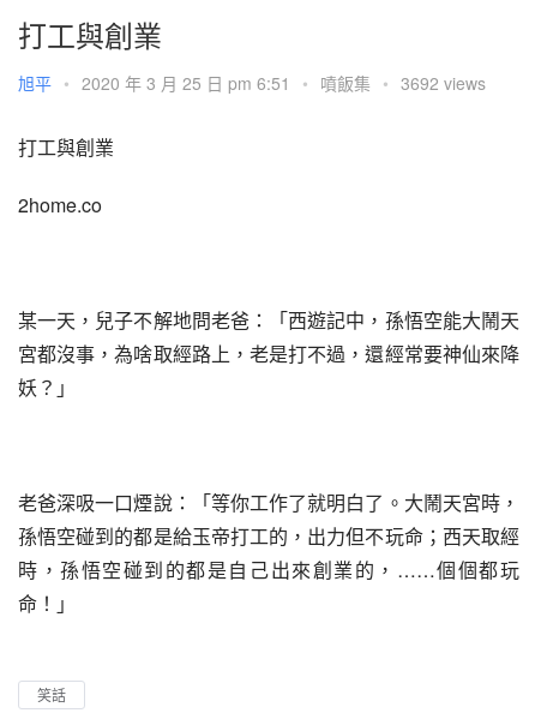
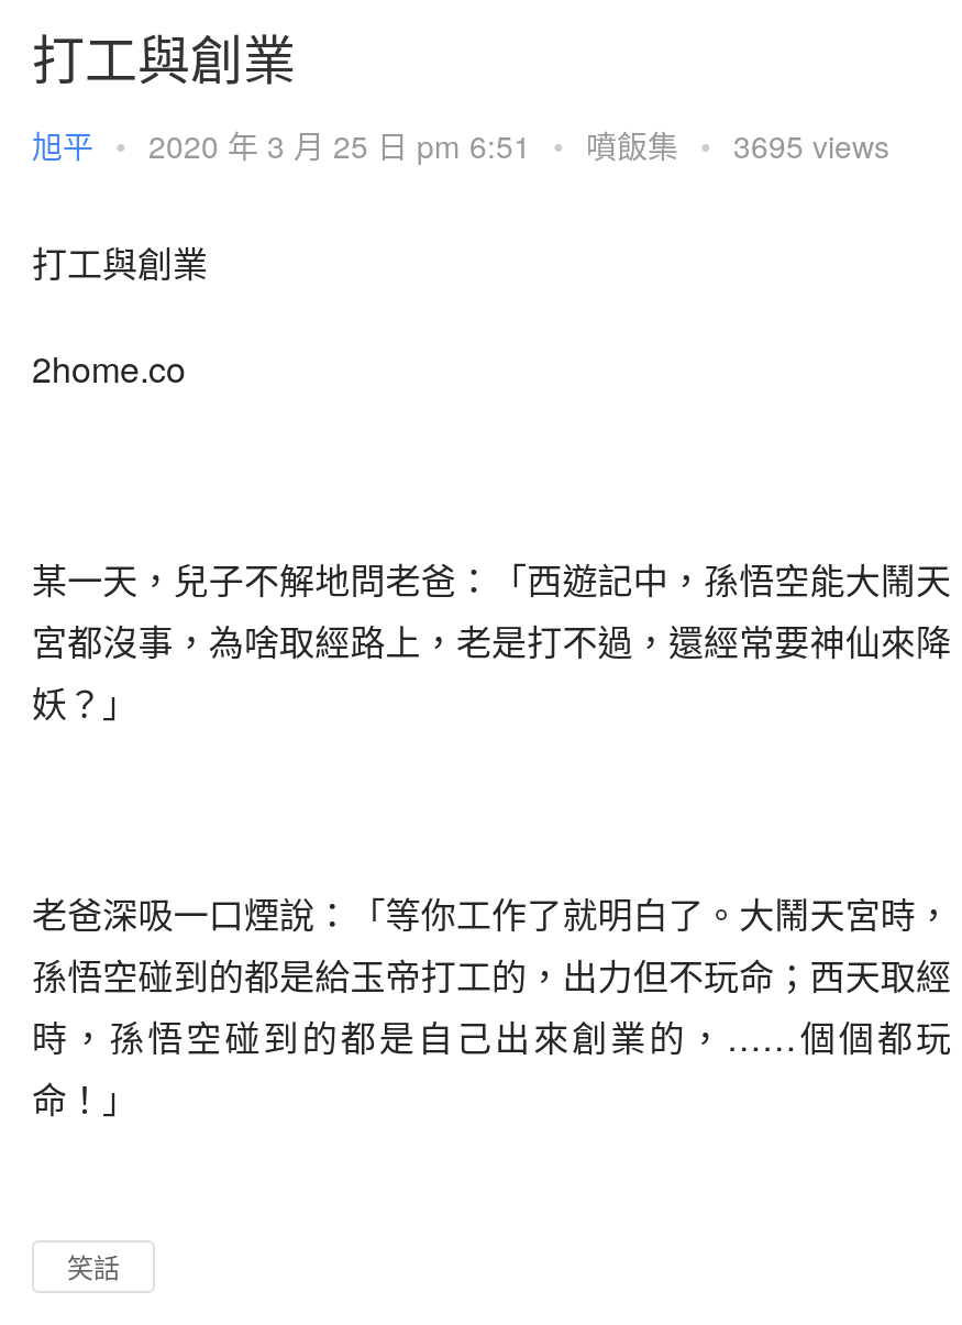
[18,71,486,95] 旭平 • 2020 年 3 月 25 日 pm 6:51 • 噴飯集 • 3692 views -> [32,123,889,167] 旭平 • 2020 年 3 月 25 日 pm 6:51 • 噴飯集 • 3695 views

